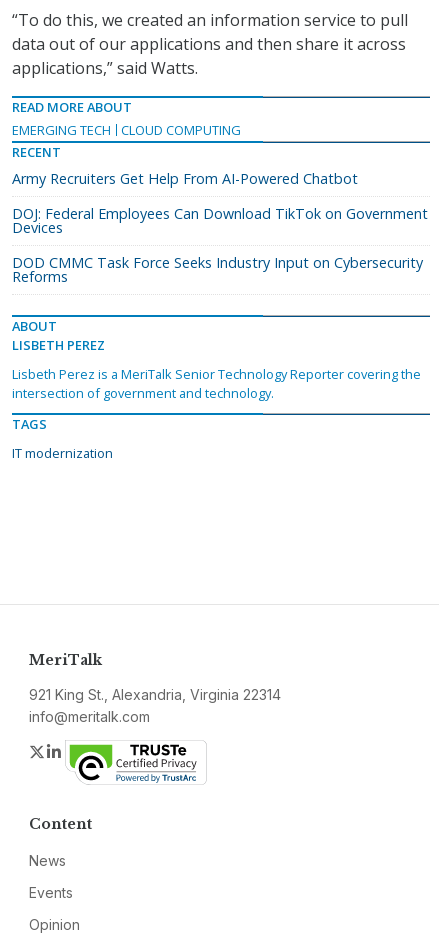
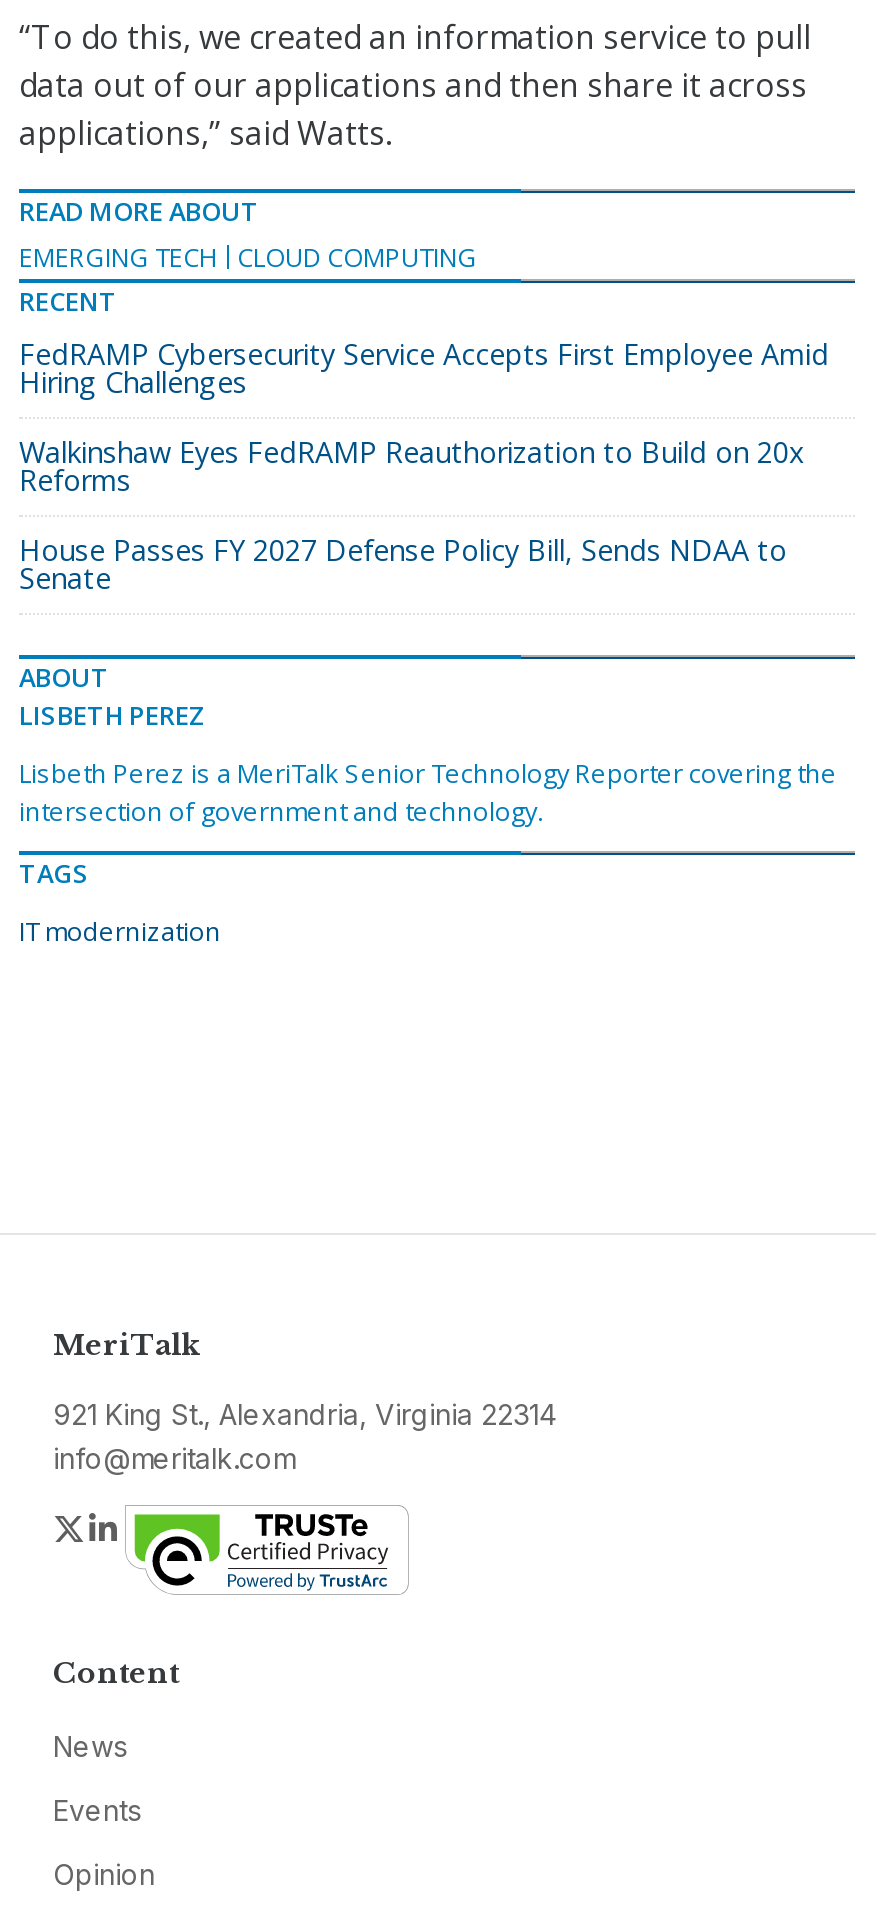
[12,169,428,272] Army Recruiters Get Help From AI-Powered Chatbot | DOJ: Federal Employees Can Download TikTok on Government | Devices | DOD CMMC Task Force Seeks Industry Input on Cybersecurity -> [19,335,829,471] FedRAMP Cybersecurity Service Accepts First Employee Amid | Hiring Challenges | Walkinshaw Eyes FedRAMP Reauthorization to Build on 20x
moved [12,267,68,286] -> [19,461,131,499]: Reforms
none -> [19,531,787,597] House Passes FY 2027 Defense Policy Bill, Sends NDAA to | Senate

